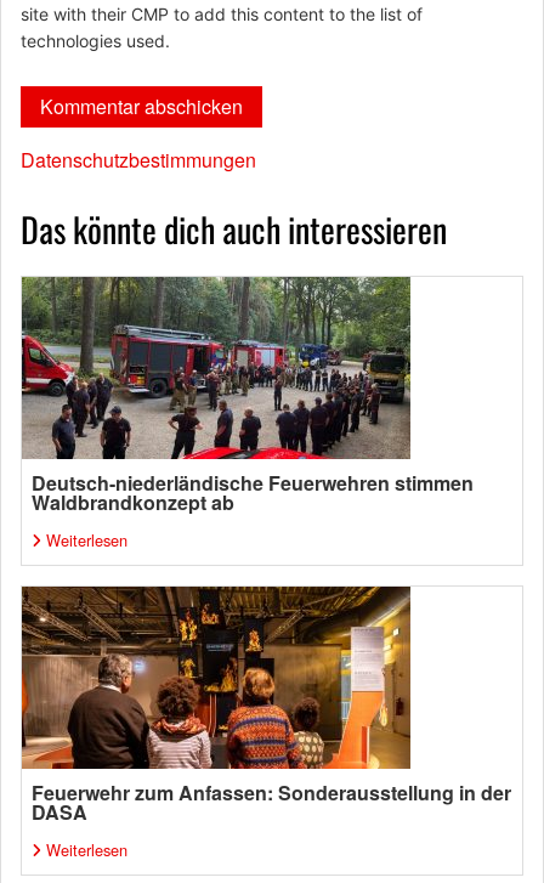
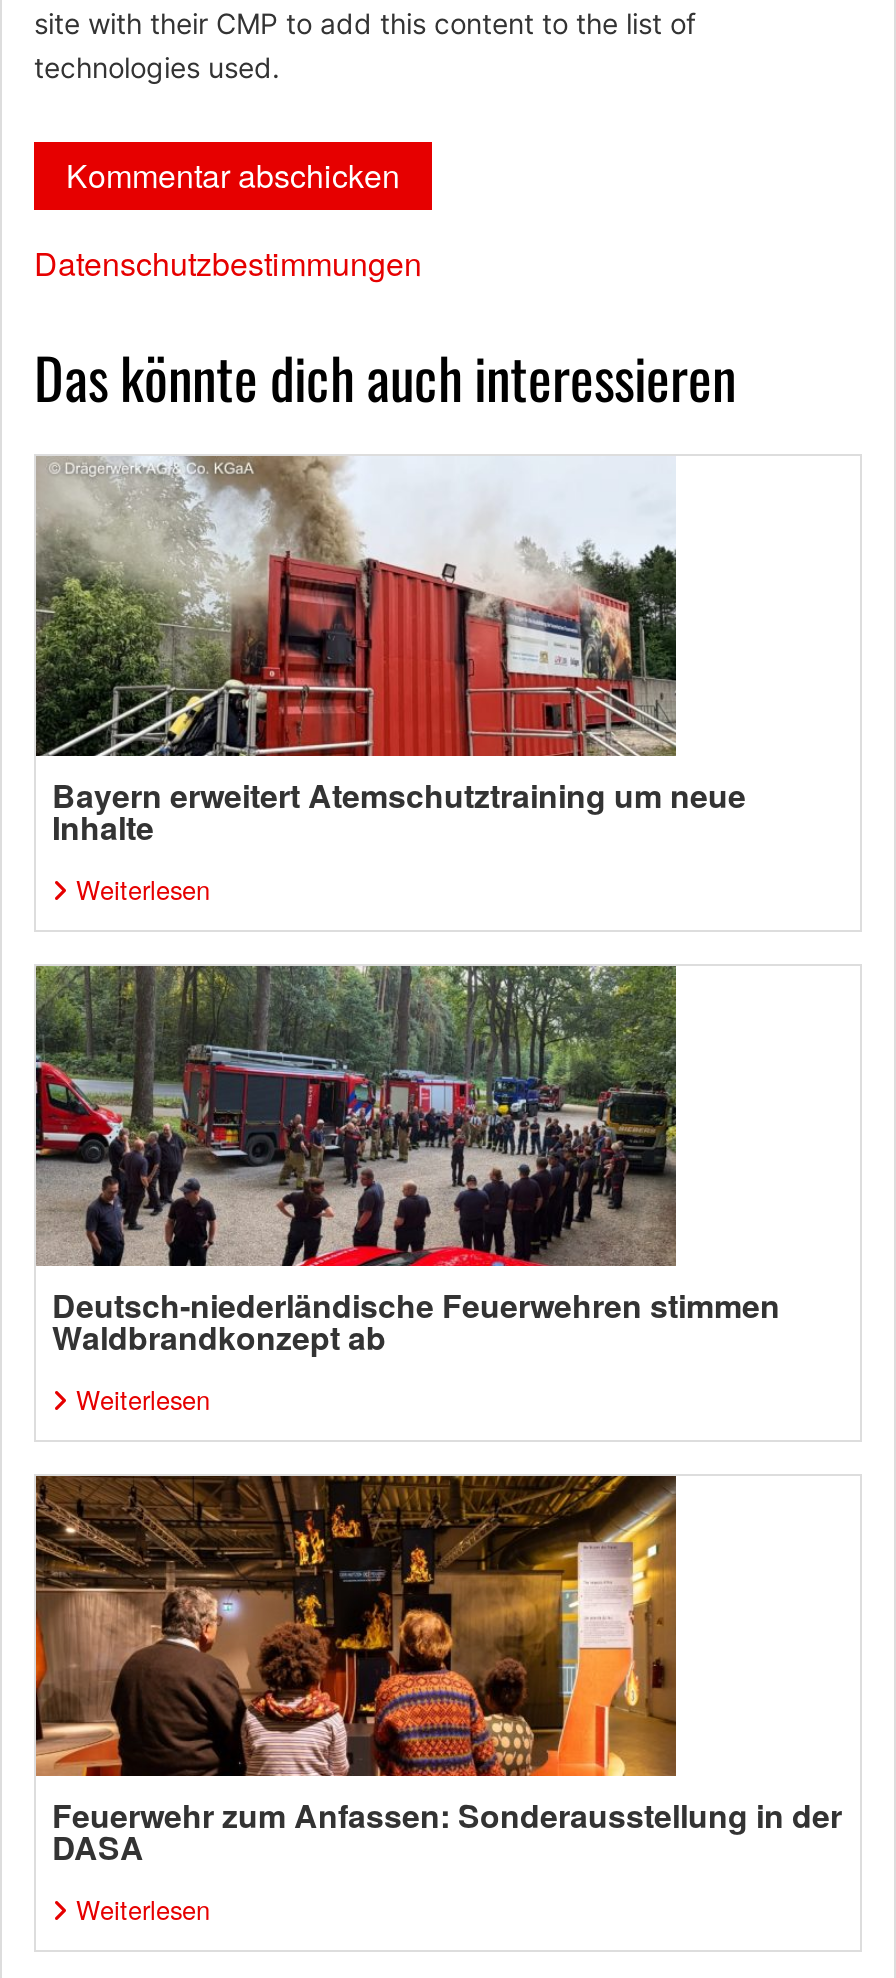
none -> [34,456,746,909] [image] | Bayern erweitert Atemschutztraining um neue | Inhalte | Weiterlesen

